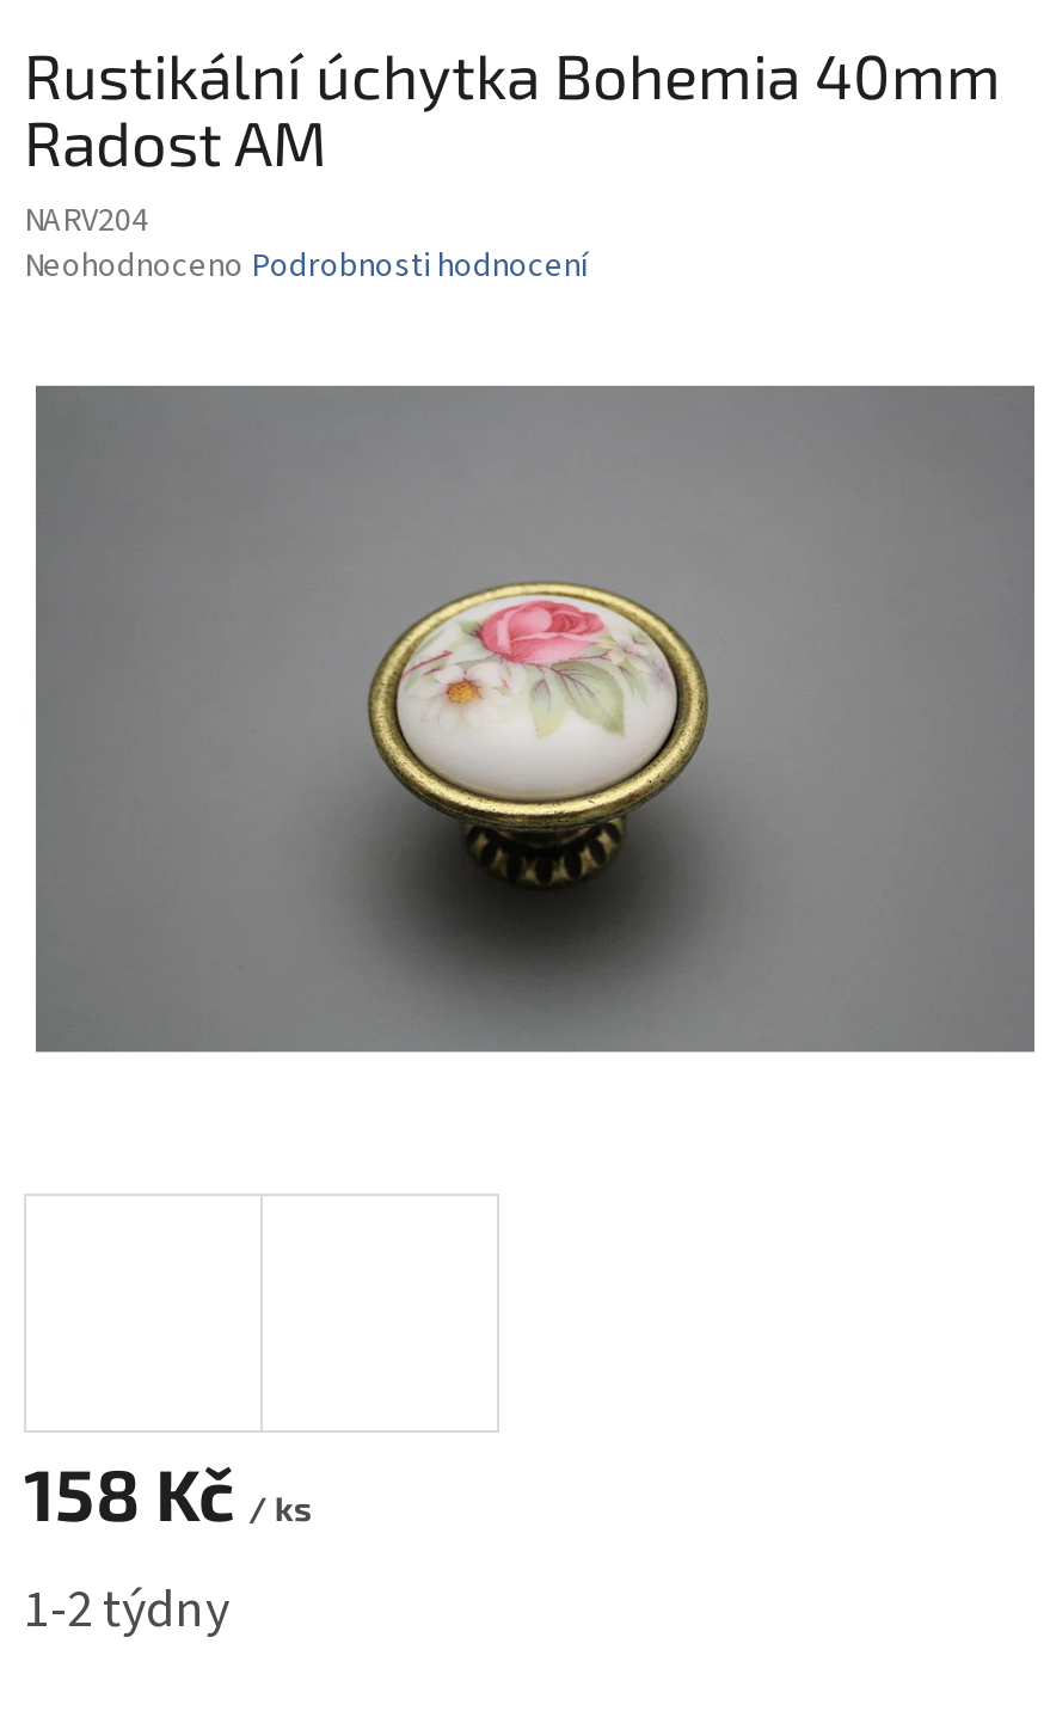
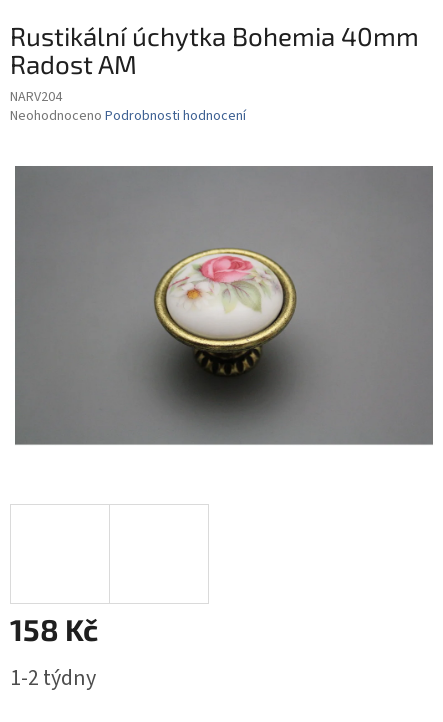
[24,1450,311,1536] 158 Kč / ks -> [10,611,98,647] 158 Kč

